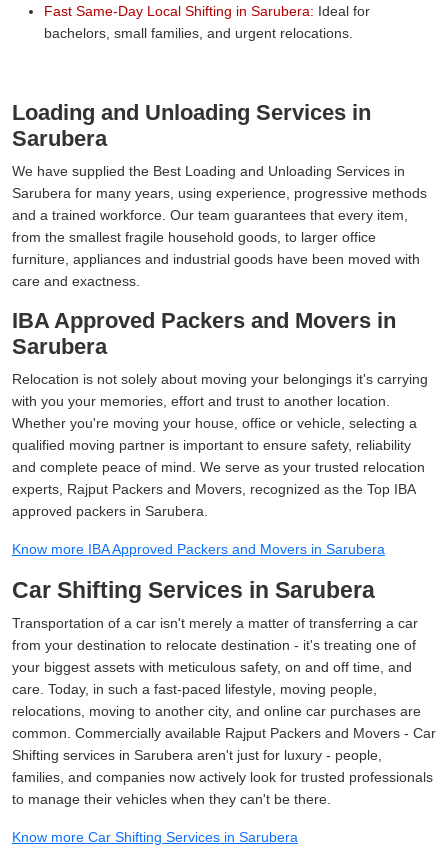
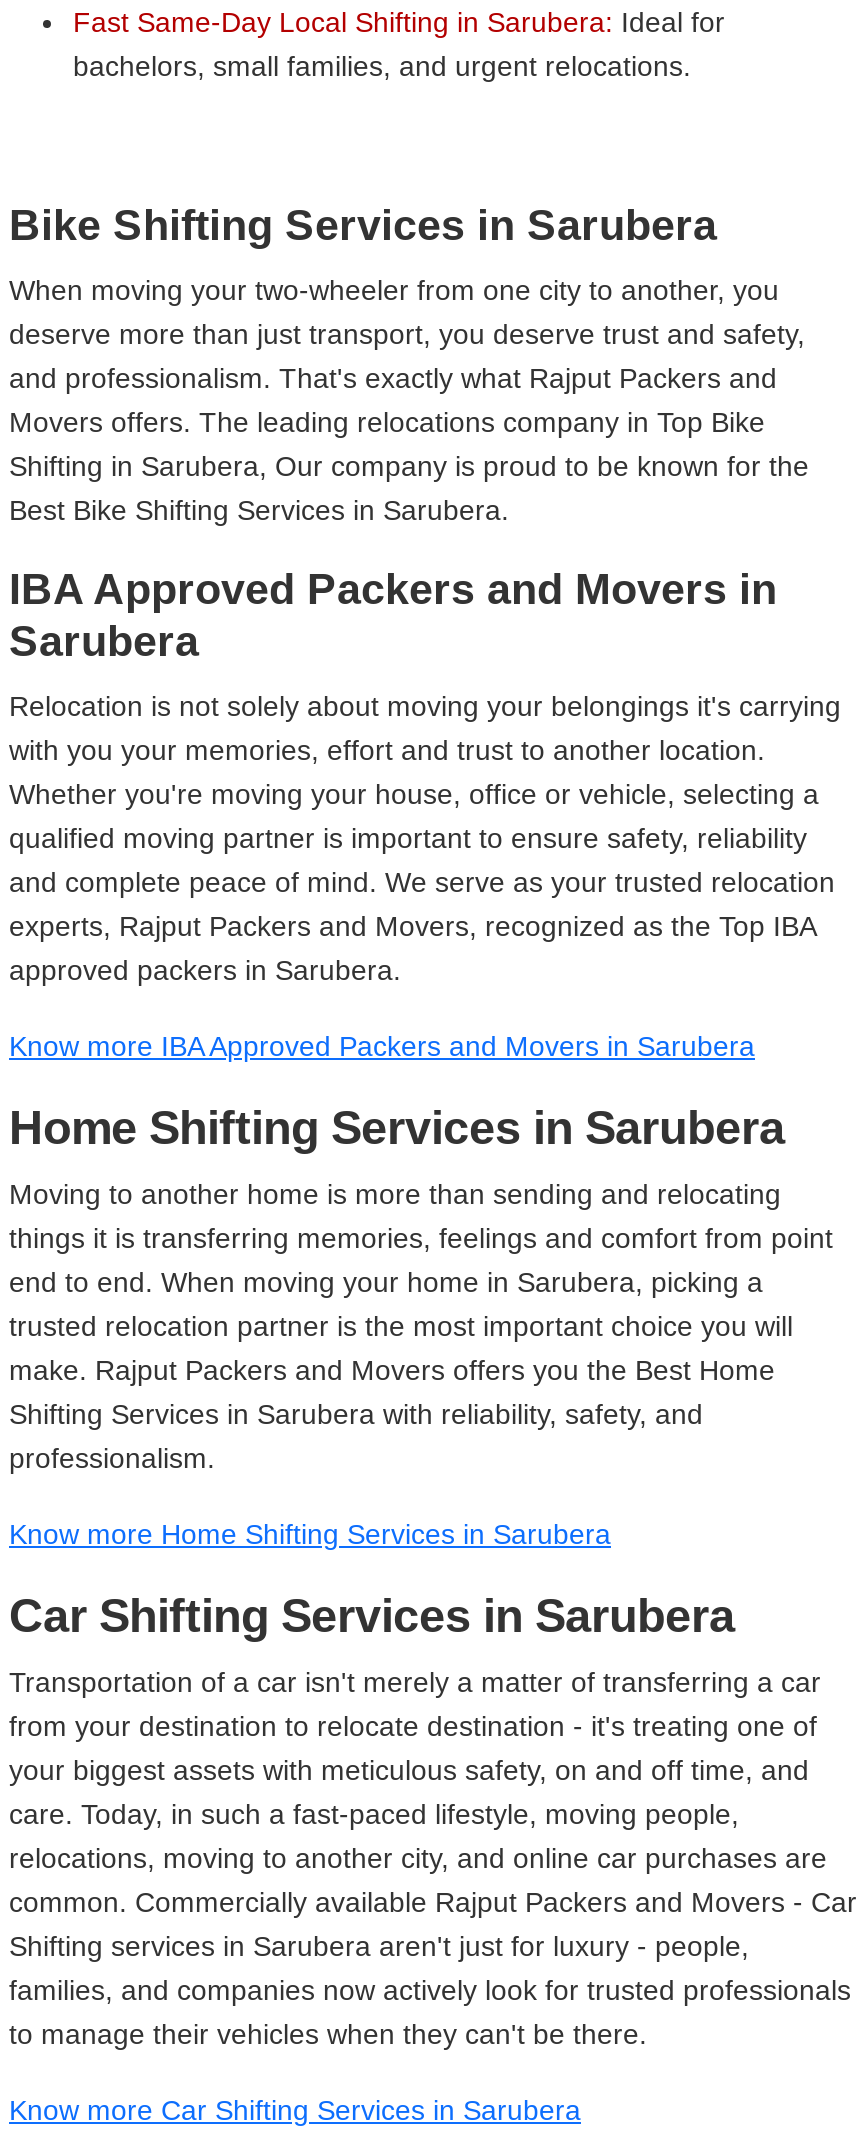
[12,100,371,151] Loading and Unloading Services in | Sarubera -> [9,200,717,250] Bike Shifting Services in Sarubera
[12,163,427,289] We have supplied the Best Loading and Unloading Services in | Sarubera for many years, using experience, progressive methods | and a trained workforce. Our team guarantees that every item, | from the smallest fragile household goods, to larger office | furniture, appliances and industrial goods have been moved with | care and exactness. -> [9,274,809,526] When moving your two-wheeler from one city to another, you | deserve more than just transport, you deserve trust and safety, | and professionalism. That's exactly what Rajput Packers and | Movers offers. The leading relocations company in Top Bike | Shifting in Sarubera, Our company is proud to be known for the | Best Bike Shifting Services in Sarubera.
moved [12,308,428,557] -> [9,564,841,1062]: IBA Approved Packers and Movers in | Sarubera | Relocation is not solely about moving your belongings it's carrying | ... | approved packers in Sarubera. | Know more IBA Approved Packers and Movers in Sarubera
none -> [9,1102,833,1550] Home Shifting Services in Sarubera | Moving to another home is more than sending and relocating | things it is transferring memories, feelings and comfort from point | end to end. When moving your home in Sarubera, picking a | trusted relocation partner is the most important choice you will | make. Rajput Packers and Movers offers you the Best Home | Shifting Services in Sarubera with reliability, safety, and | professionalism. | Know more Home Shifting Services in Sarubera

